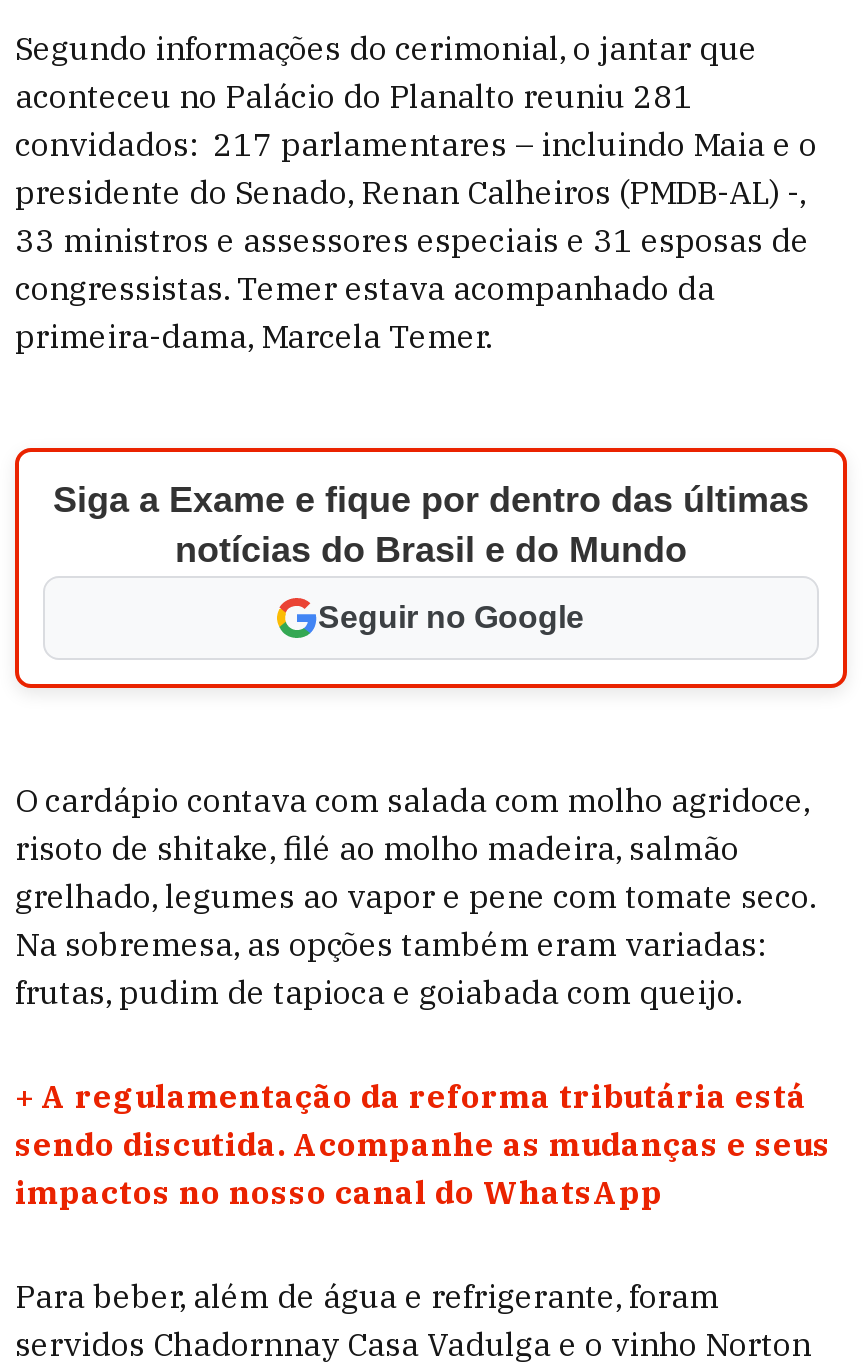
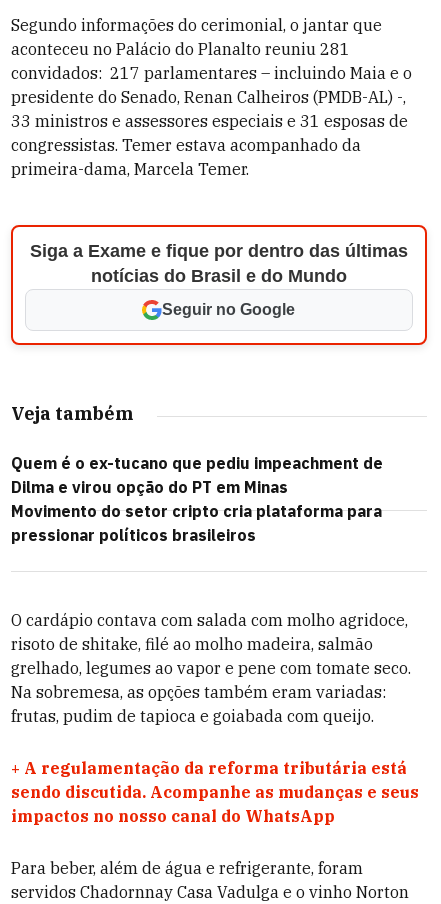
none -> [11,402,383,545] Veja também | Quem é o ex-tucano que pediu impeachment de | Dilma e virou opção do PT em Minas | Movimento do setor cripto cria plataforma para | pressionar políticos brasileiros

